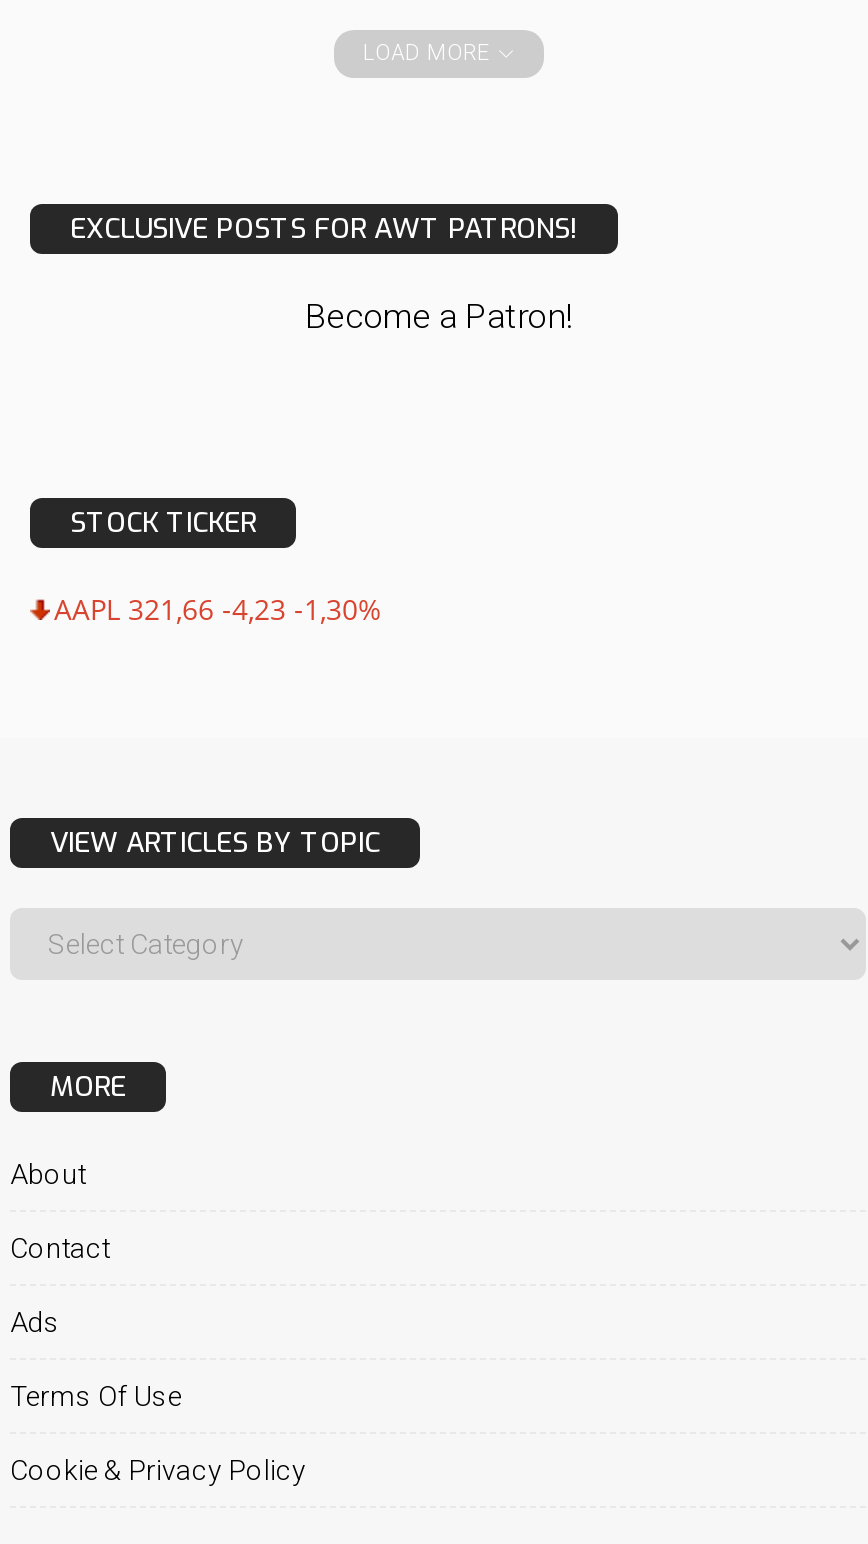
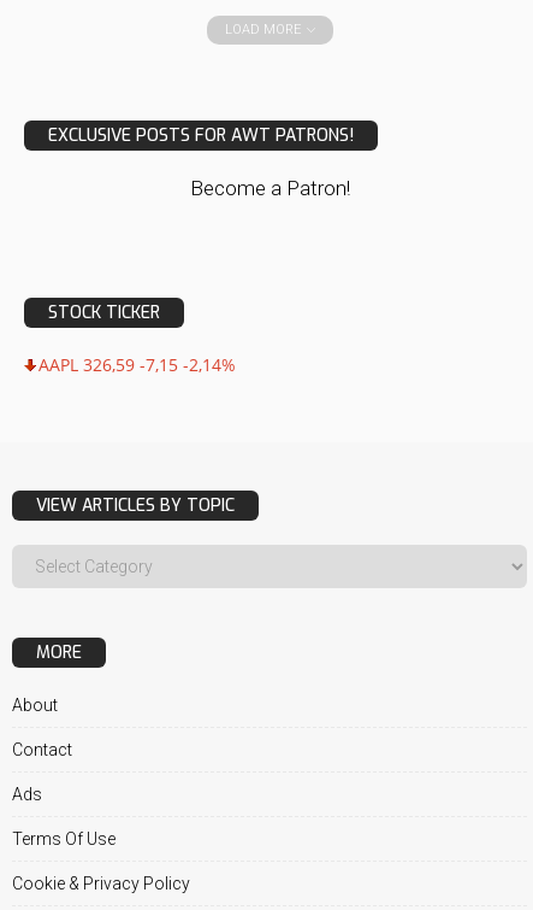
[54,590,382,628] AAPL 321,66 -4,23 -1,30% -> [39,353,236,376] AAPL 326,59 -7,15 -2,14%

